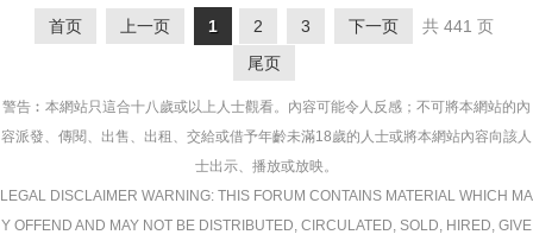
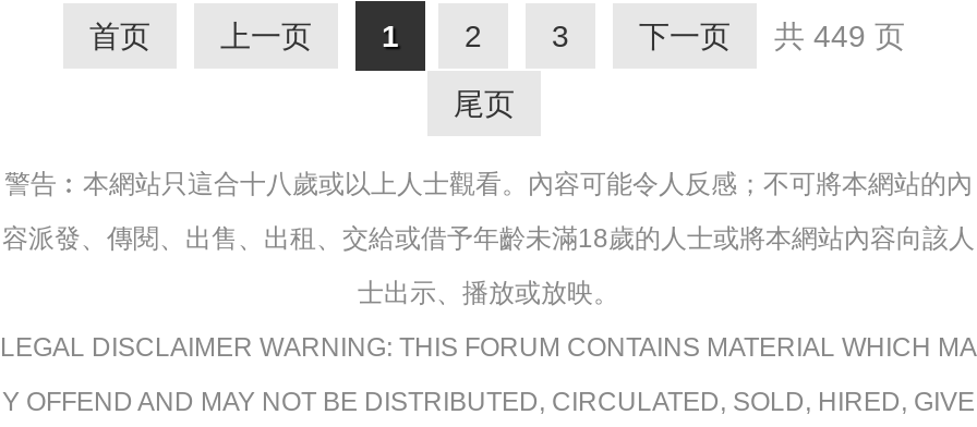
[49,17,498,36] 首页 上一页 1 2 3 下一页 共 441 页 -> [89,19,914,53] 首页 上一页 1 2 3 下一页 共 449 页

